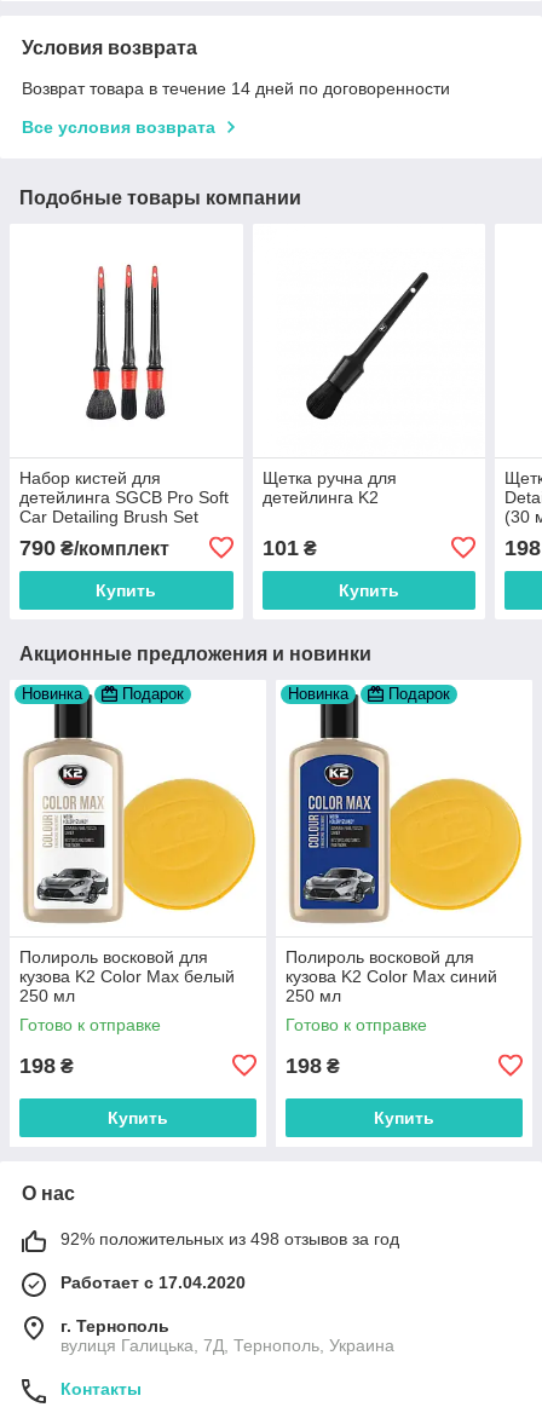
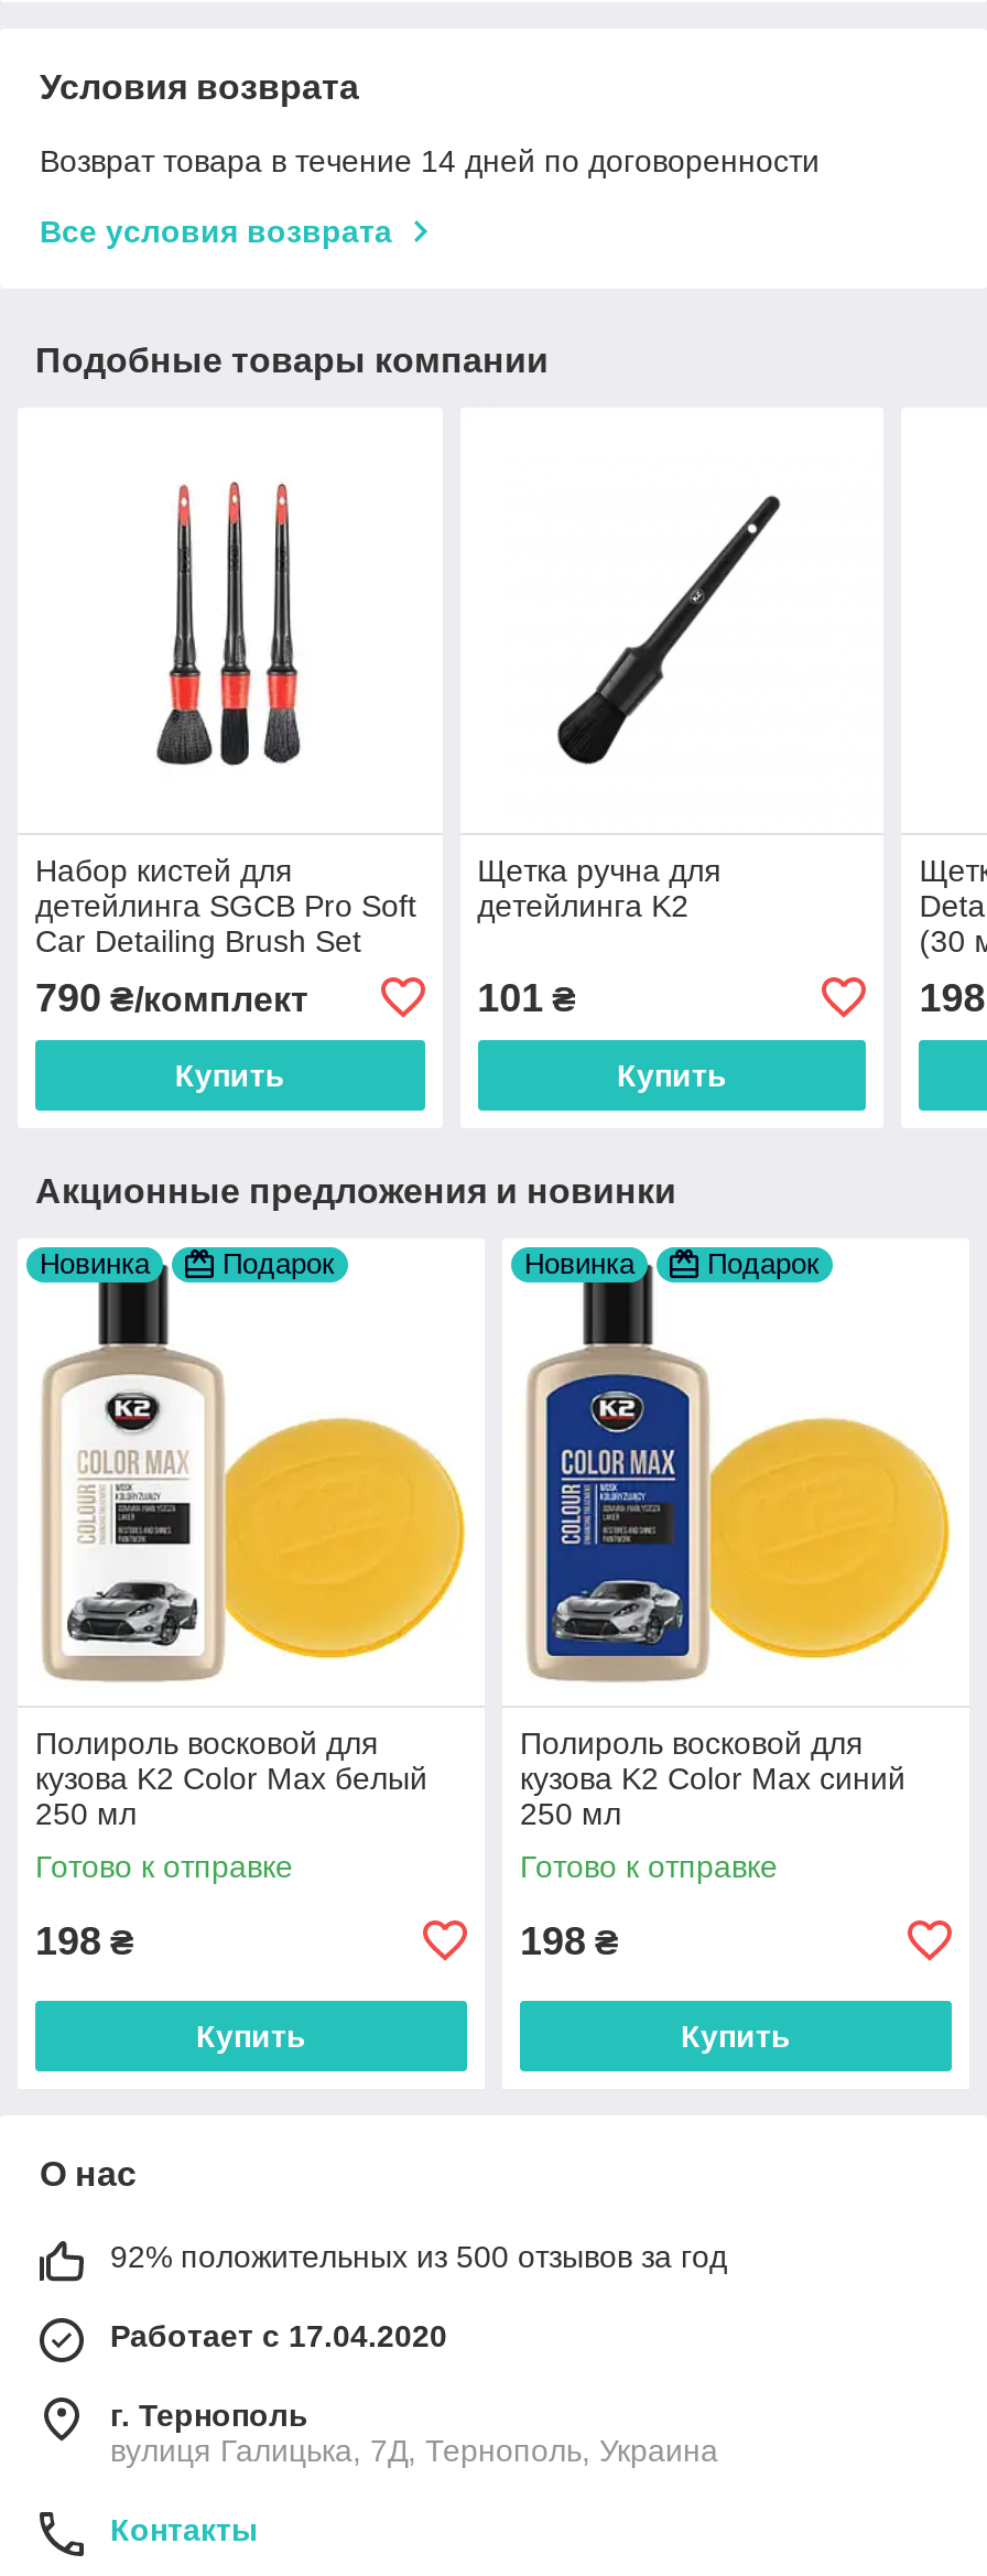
[60,1229,399,1248] 92% положительных из 498 отзывов за год -> [110,2238,727,2274] 92% положительных из 500 отзывов за год

